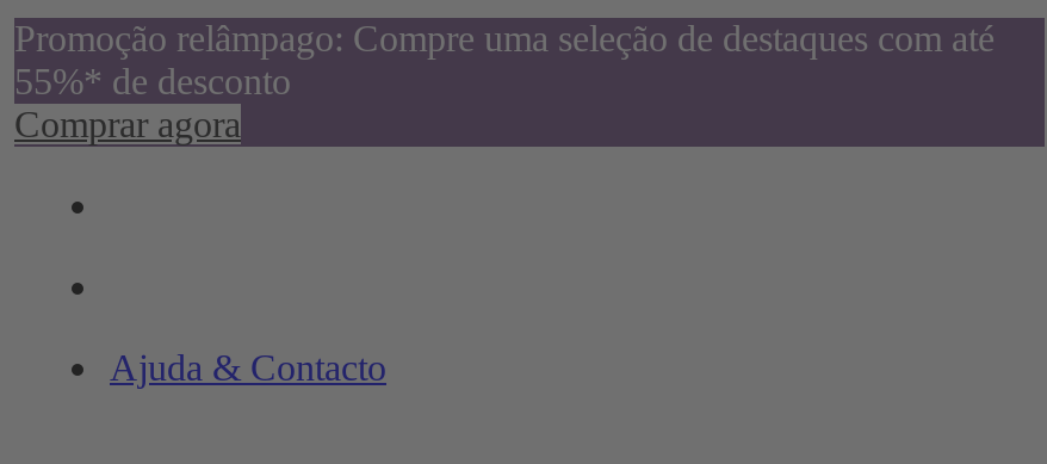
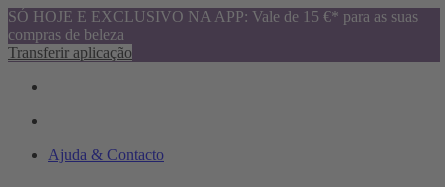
[14,18,995,144] Promoção relâmpago: Compre uma seleção de destaques com até | 55%* de desconto | Comprar agora -> [8,8,418,61] SÓ HOJE E EXCLUSIVO NA APP: Vale de 15 €* para as suas | compras de beleza | Transferir aplicação

